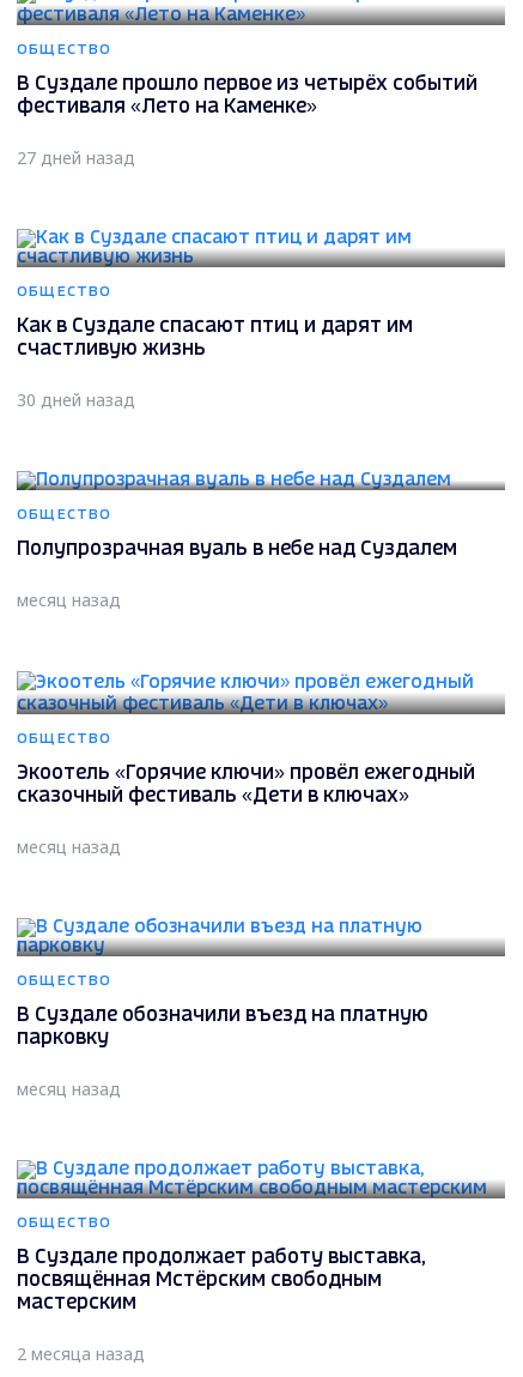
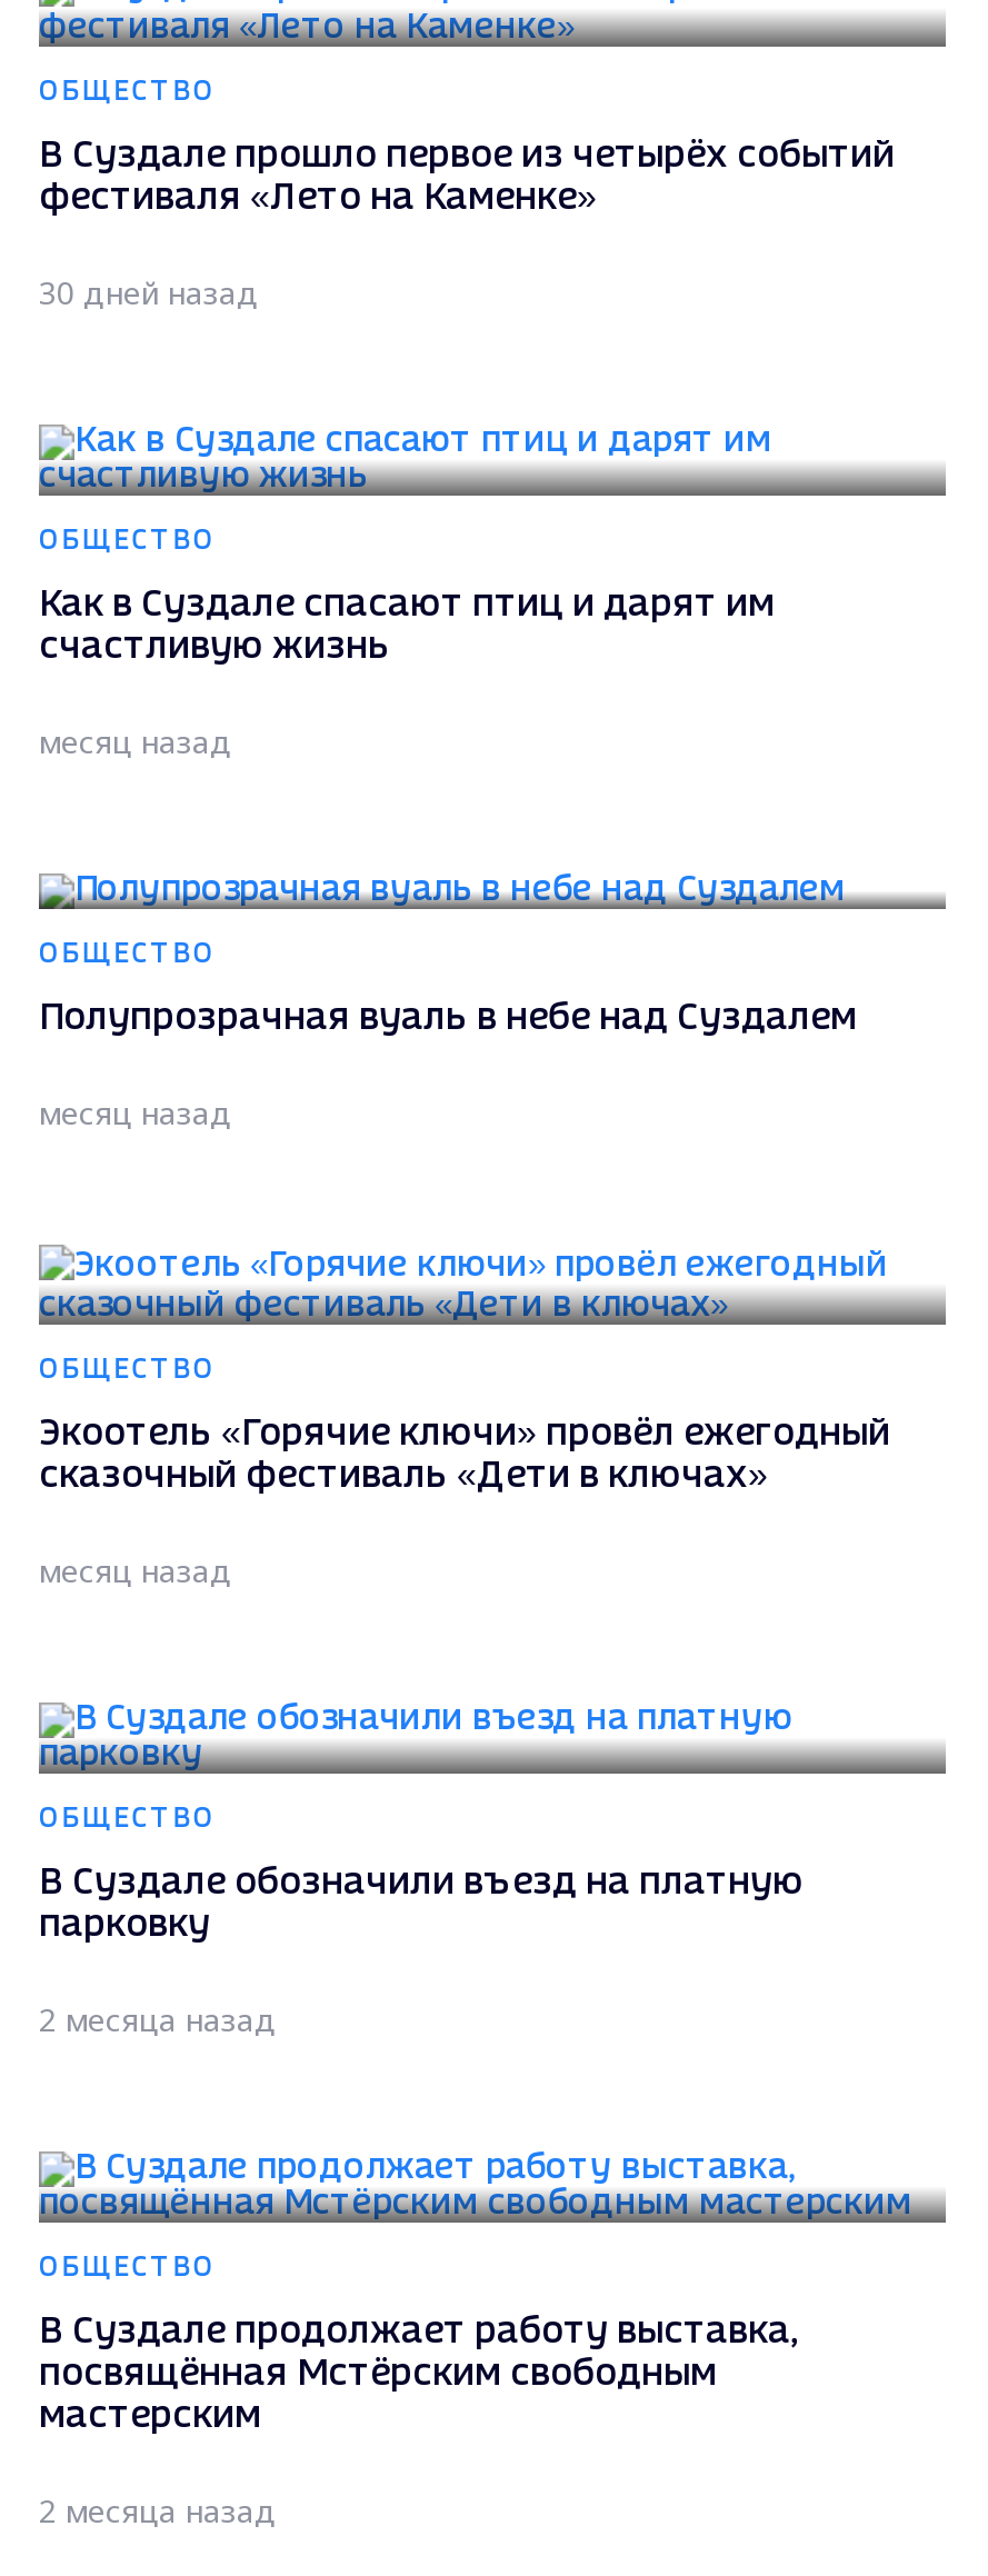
[17,146,135,169] 27 дней назад -> [39,270,259,313] 30 дней назад
[17,388,135,411] 30 дней назад -> [39,719,232,762] месяц назад
[17,1077,121,1100] месяц назад -> [39,1997,277,2040] 2 месяца назад

